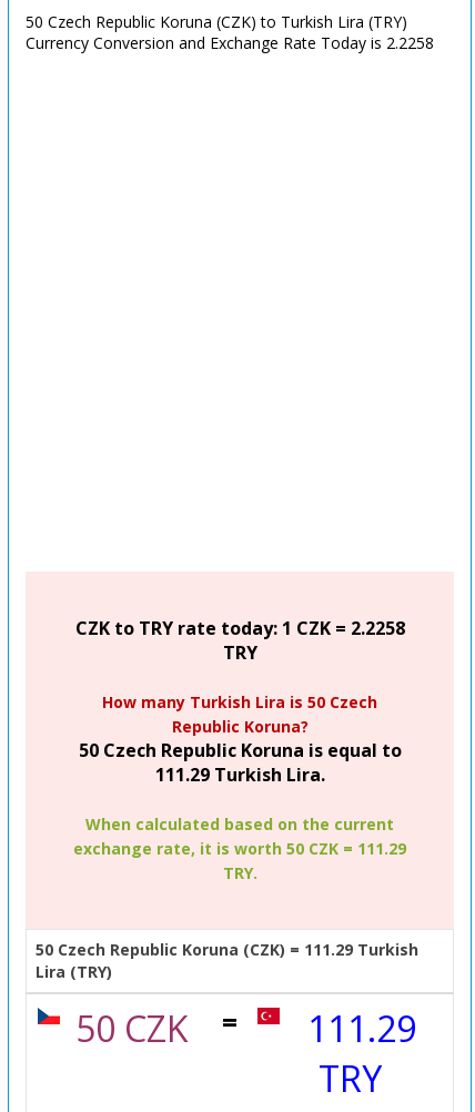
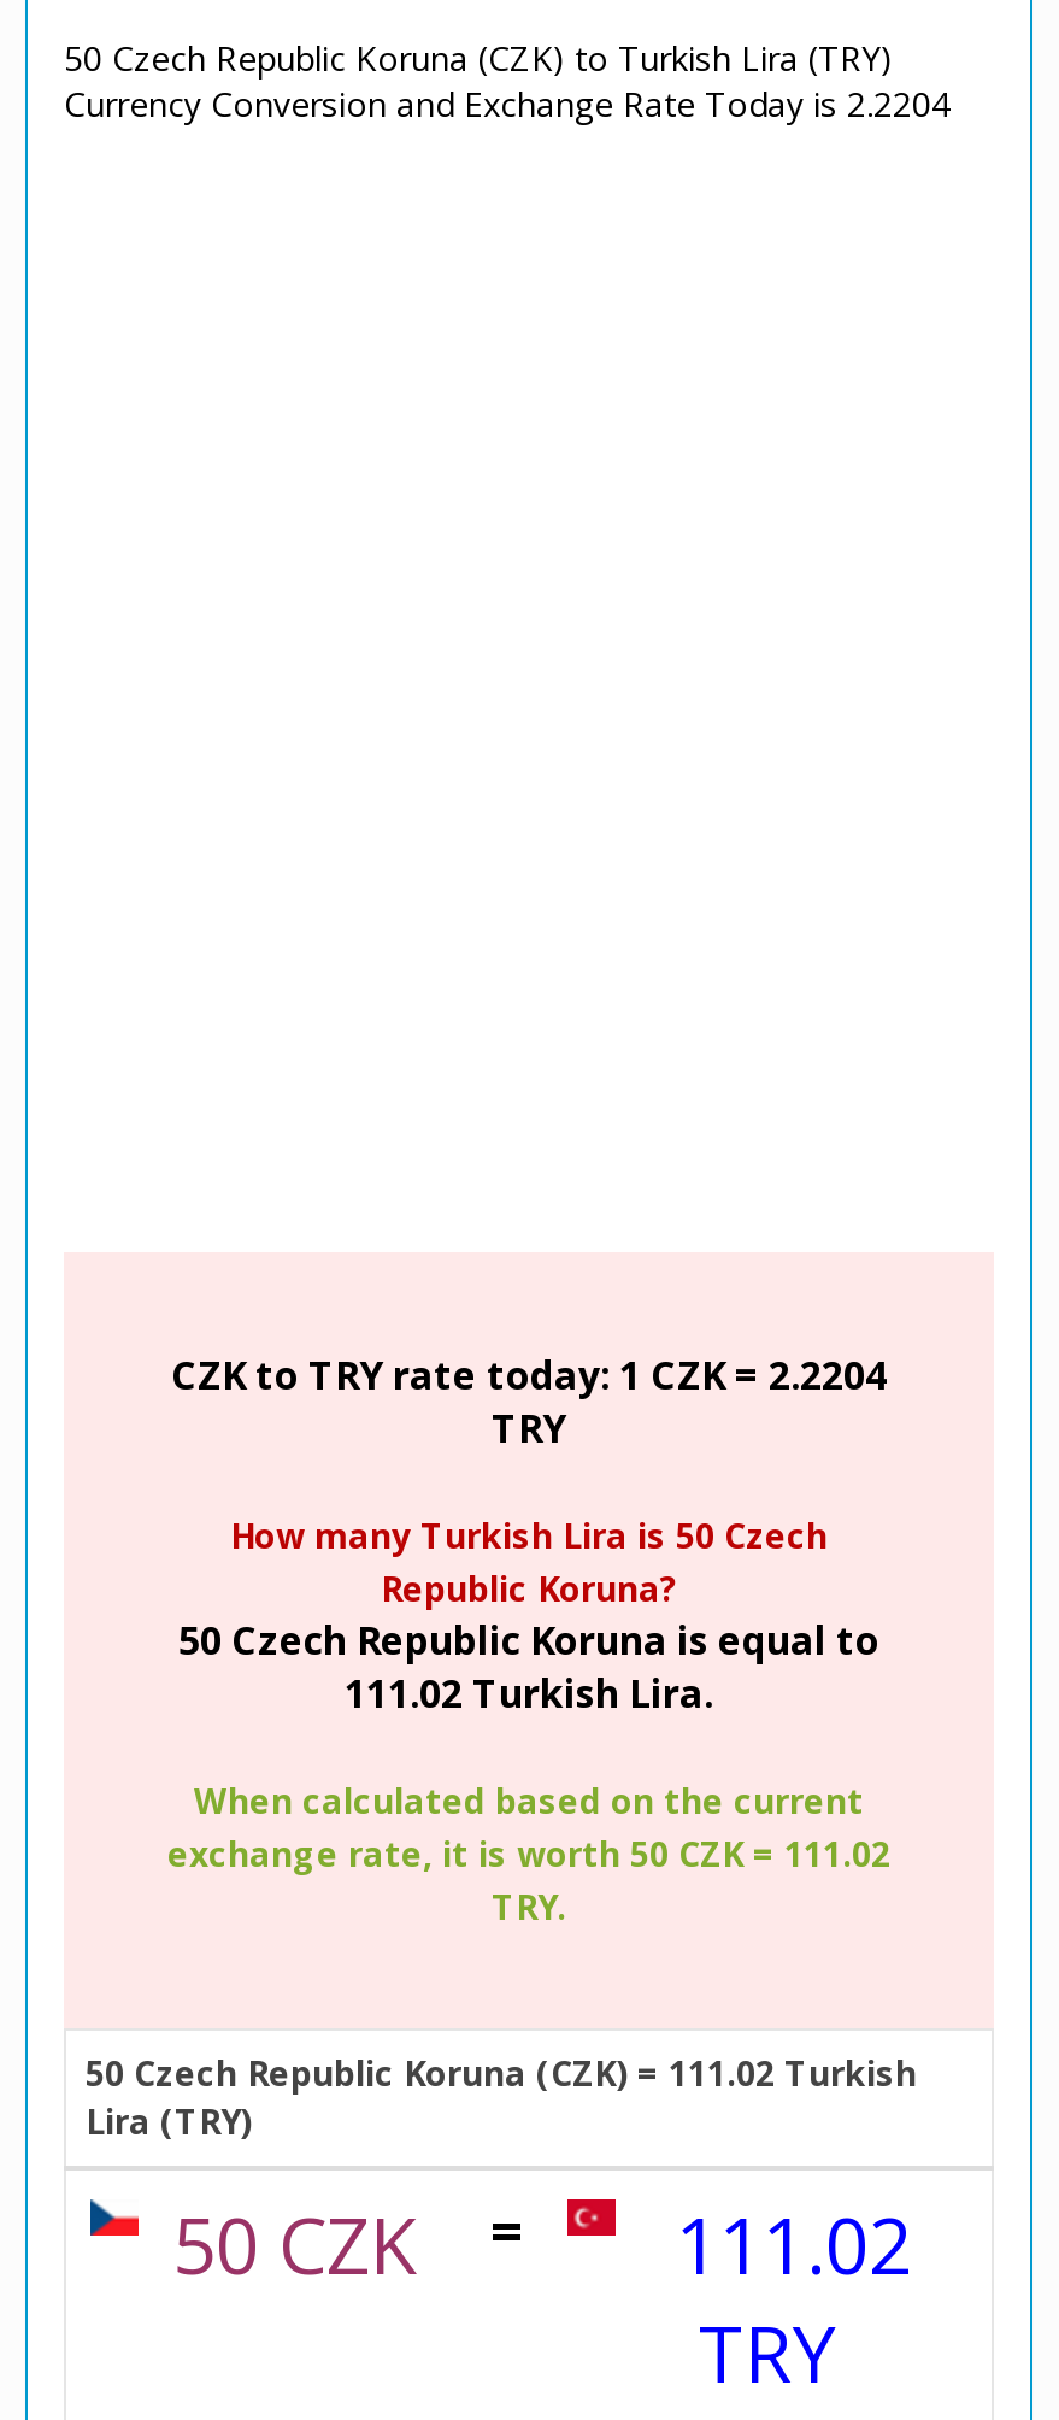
[26,32,434,53] Currency Conversion and Exchange Rate Today is 2.2258 -> [64,81,951,127] Currency Conversion and Exchange Rate Today is 2.2204
[75,616,405,640] CZK to TRY rate today: 1 CZK = 2.2258 -> [171,1349,887,1402] CZK to TRY rate today: 1 CZK = 2.2204
[155,762,325,787] 111.29 Turkish Lira. -> [345,1667,713,1720] 111.02 Turkish Lira.
[73,838,406,859] exchange rate, it is worth 50 CZK = 111.29 -> [167,1831,890,1876] exchange rate, it is worth 50 CZK = 111.02
[36,939,418,960] 50 Czech Republic Koruna (CZK) = 111.29 Turkish -> [86,2050,917,2096] 50 Czech Republic Koruna (CZK) = 111.02 Turkish
[307,1004,416,1052] 111.29 -> [676,2192,912,2296] 111.02

